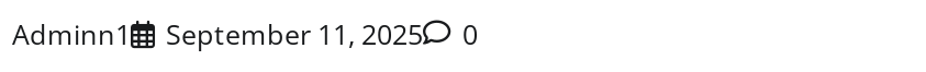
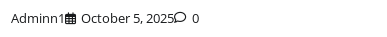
[12,15,478,55] Adminn1 September 11, 2025 0 -> [11,9,199,27] Adminn1 October 5, 2025 0

